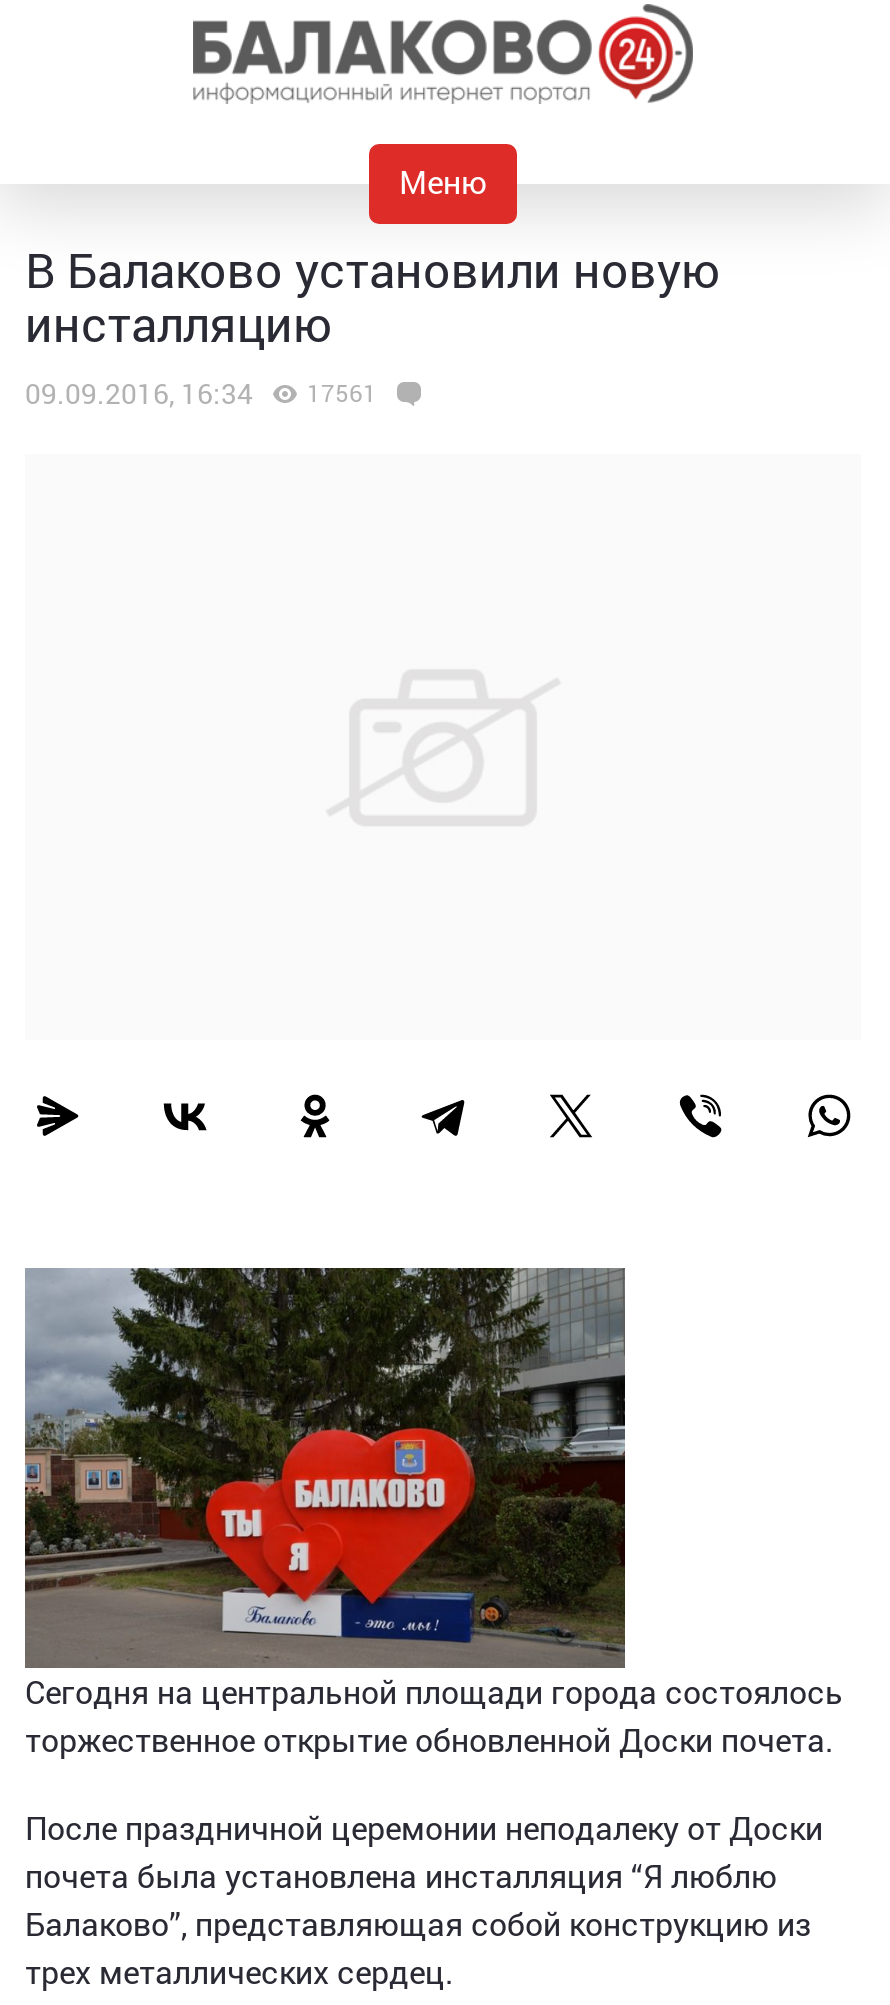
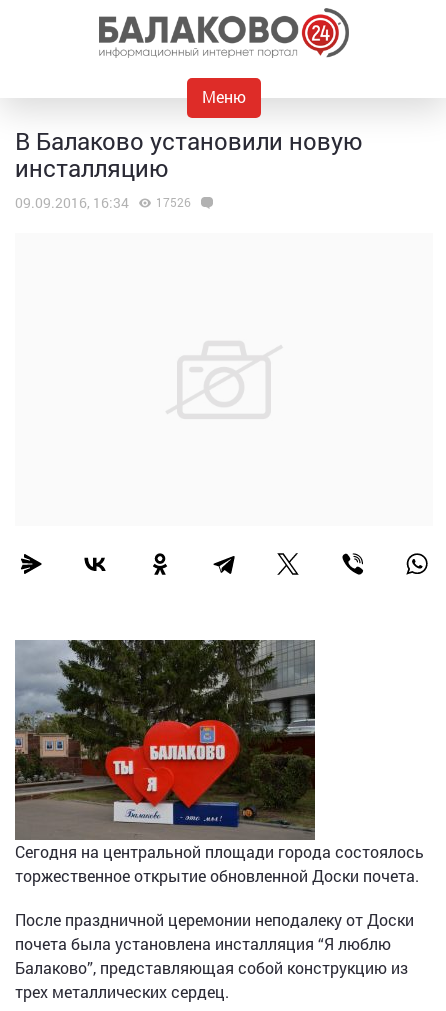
[25,374,377,412] 09.09.2016, 16:34 17561 -> [15,193,191,212] 09.09.2016, 16:34 17526

